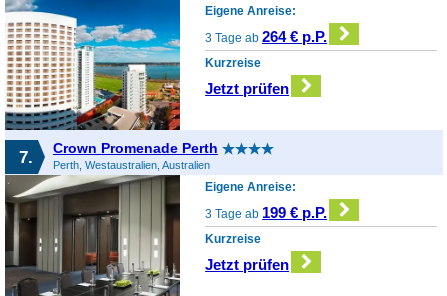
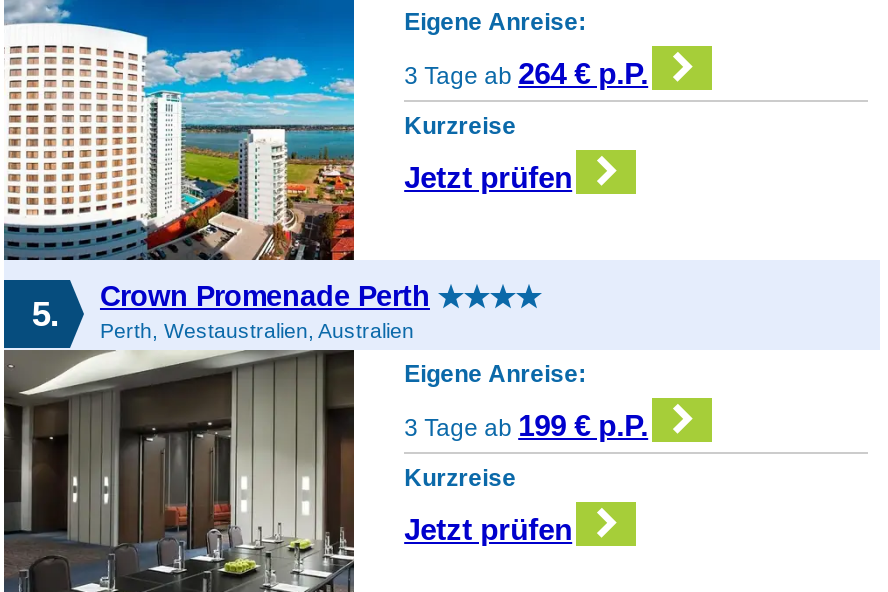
[19,140,218,171] 7. Crown Promenade Perth Perth, Westaustralien, Australien -> [32,280,430,342] 5. Crown Promenade Perth Perth, Westaustralien, Australien

